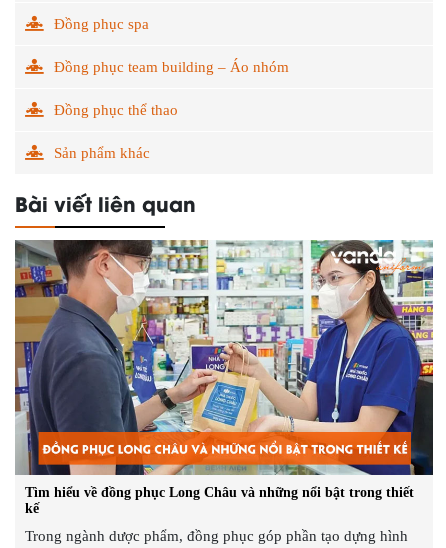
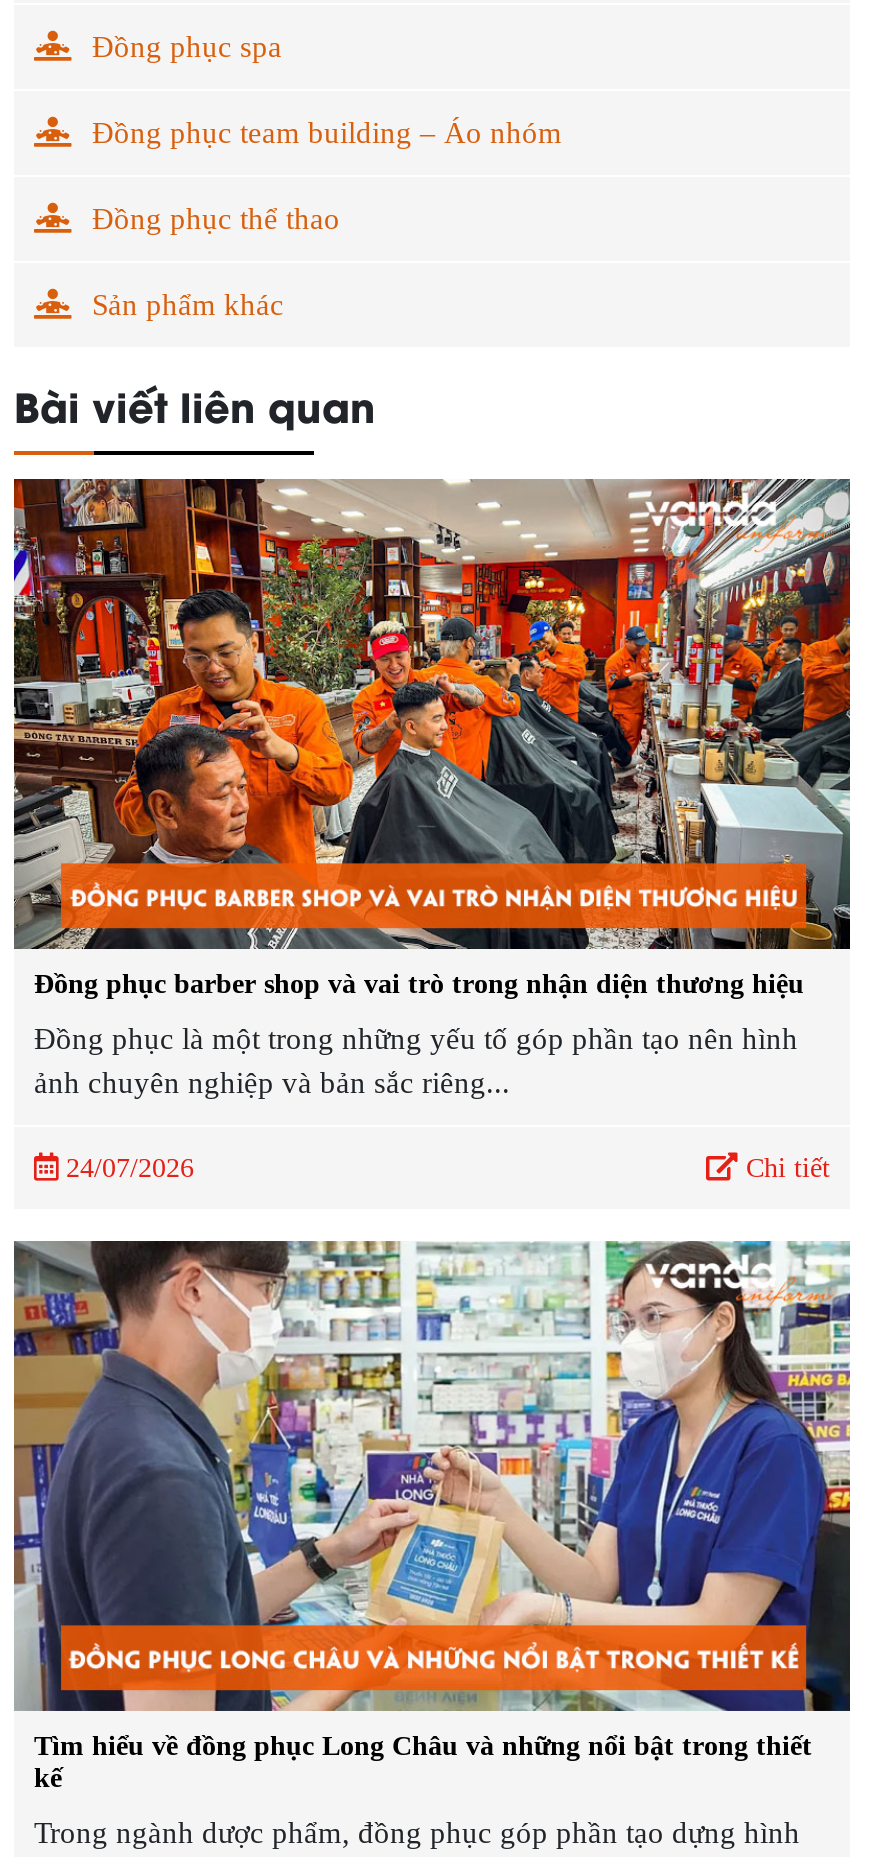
none -> [12,477,852,1182] [image] | Đồng phục barber shop và vai trò trong nhận diện thương hiệu | Đồng phục là một trong những yếu tố góp phần tạo nên hình | ảnh chuyên nghiệp và bản sắc riêng... | 24/07/2026 | Chi tiết

